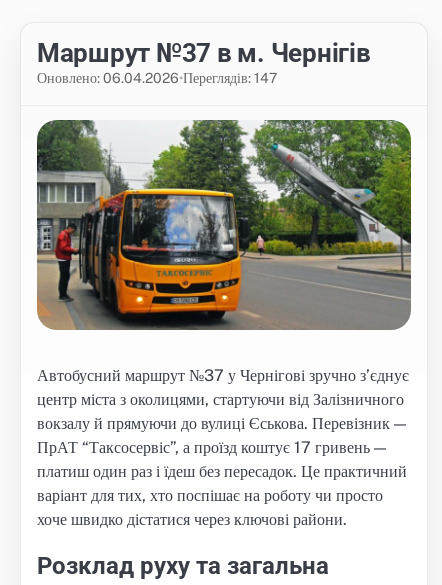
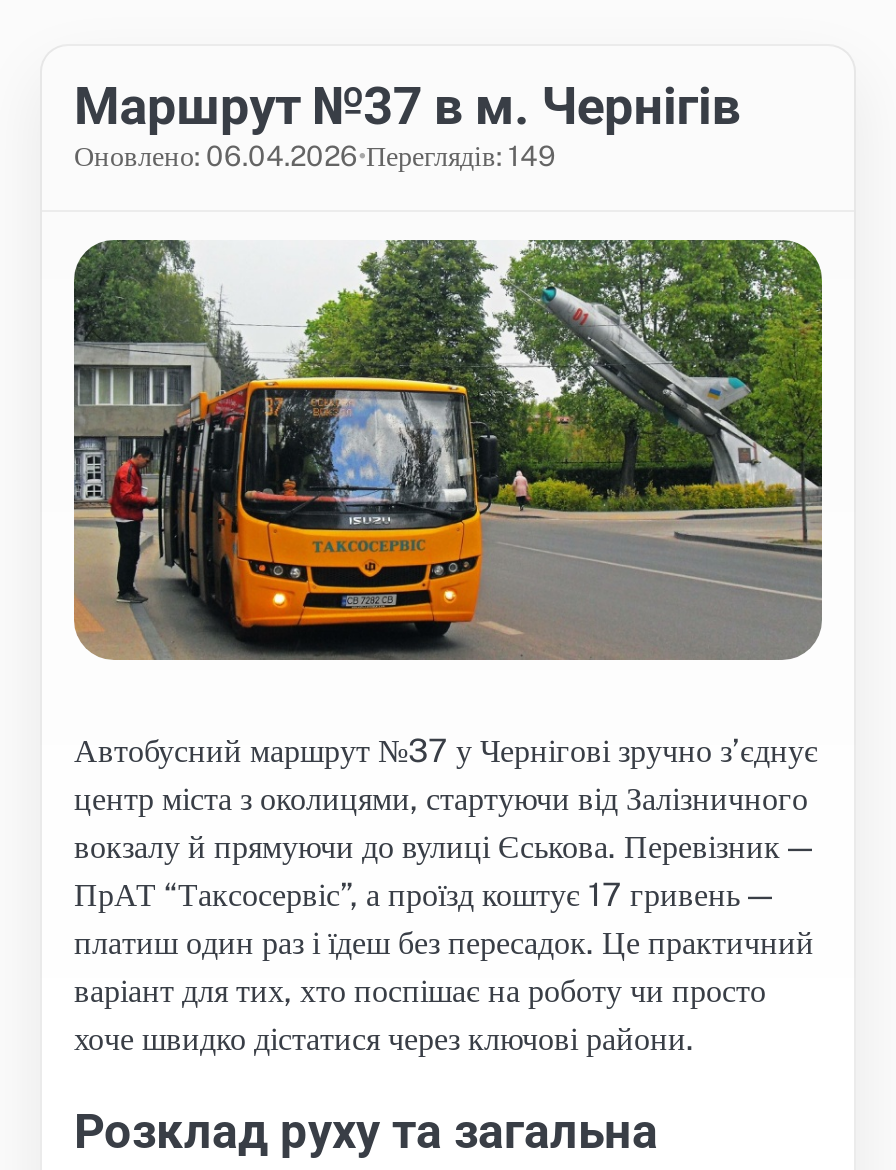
[37,70,277,86] Оновлено: 06.04.2026•Переглядів: 147 -> [74,140,556,172] Оновлено: 06.04.2026•Переглядів: 149

